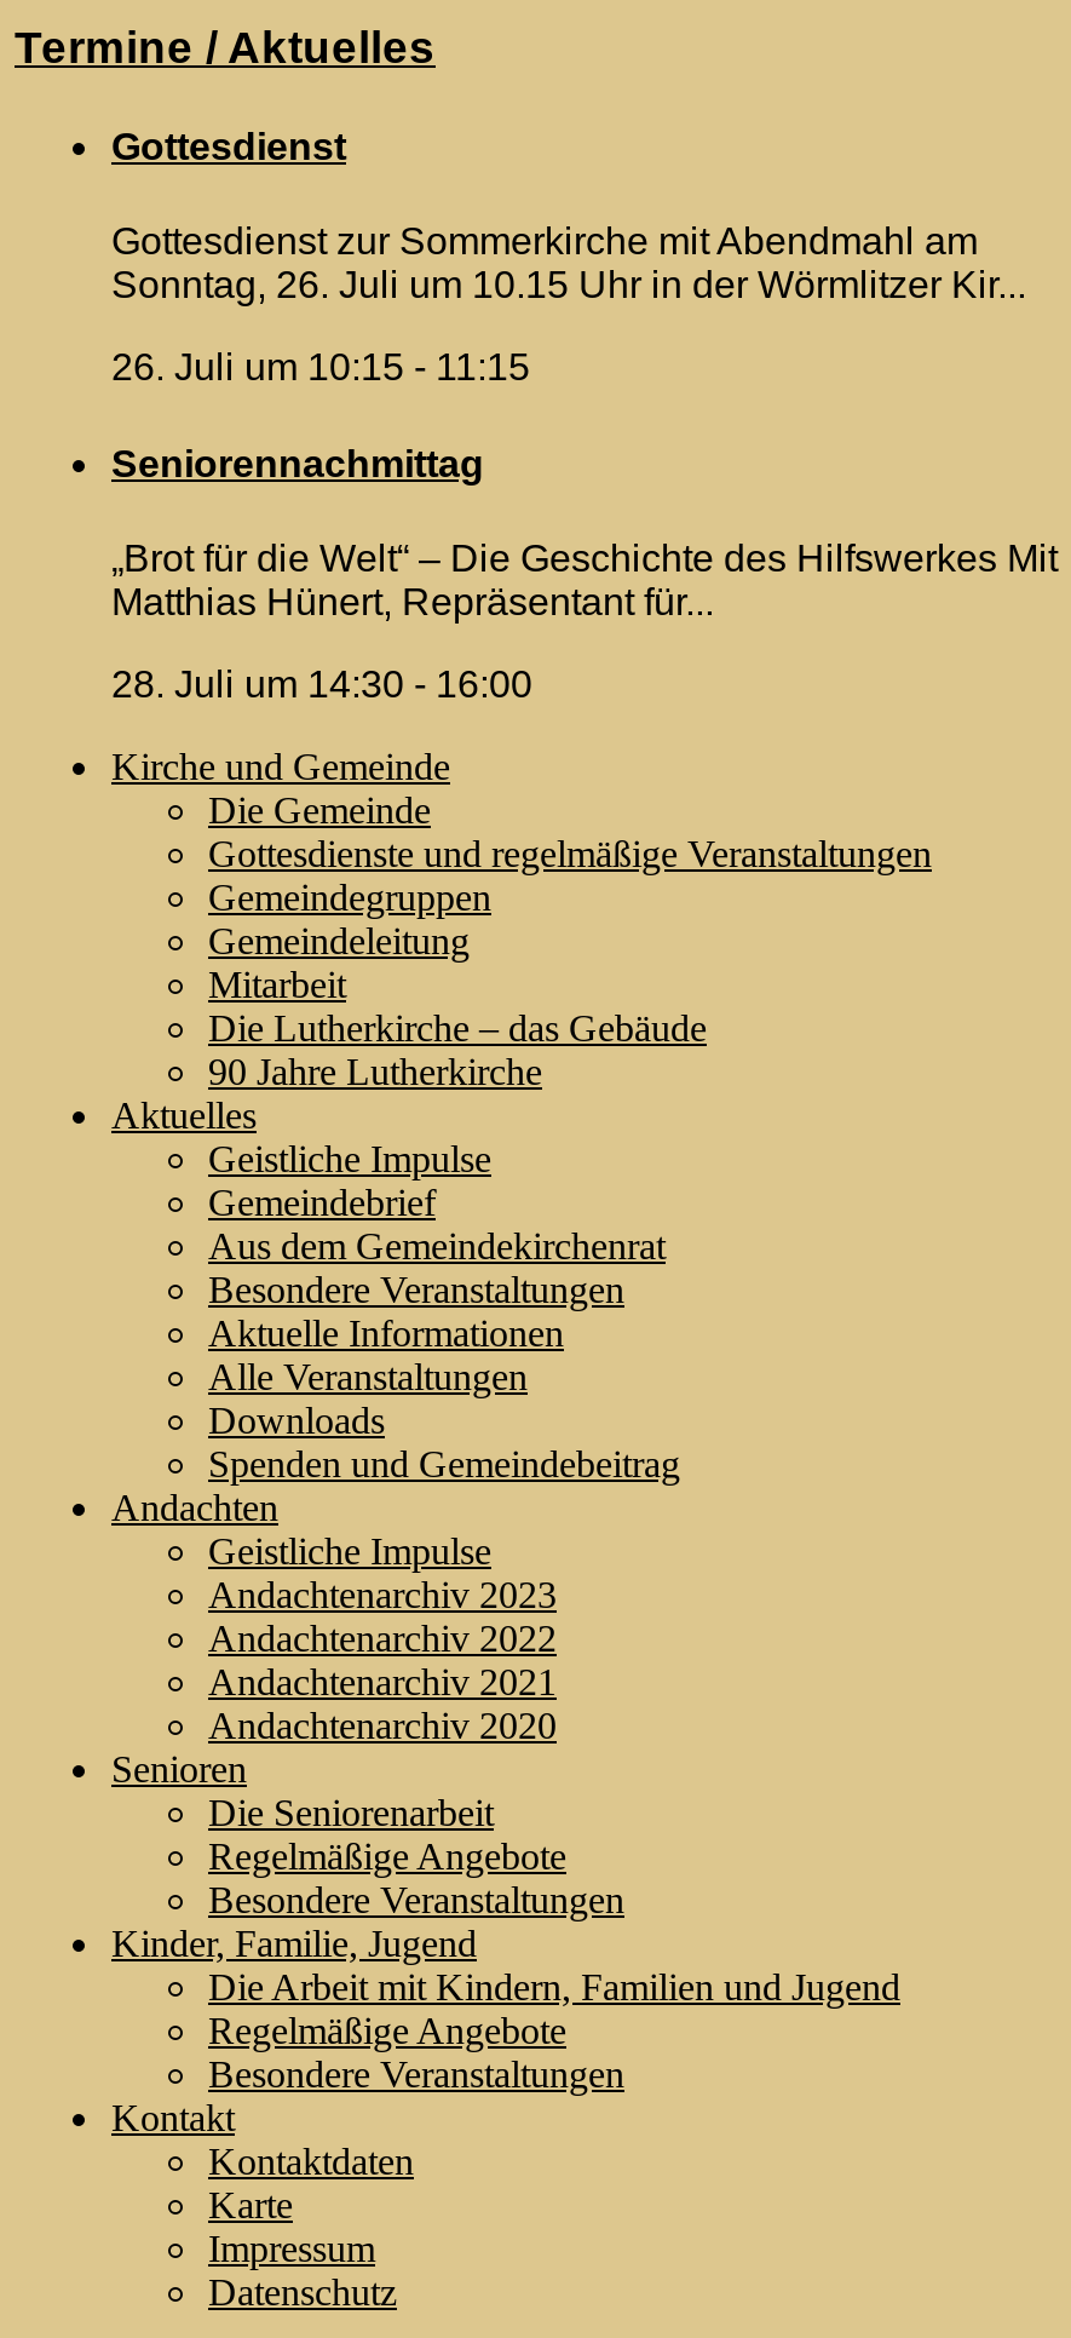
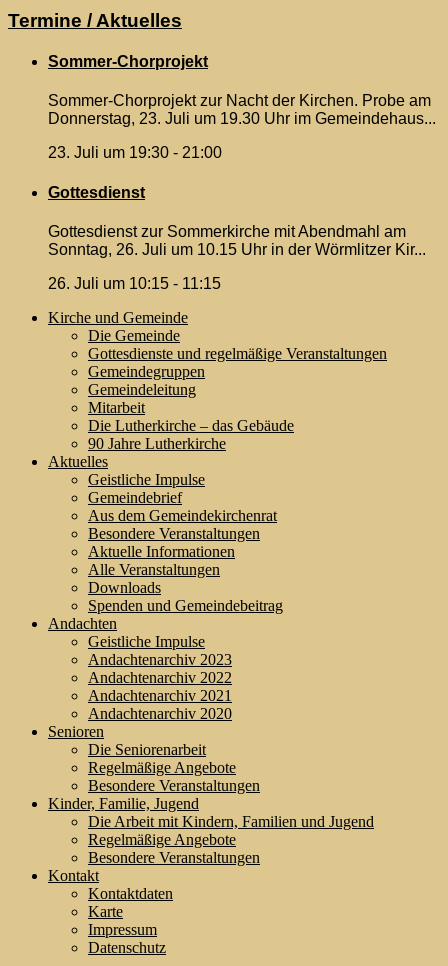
none -> [48,53,436,161] Sommer-Chorprojekt | Sommer-Chorprojekt zur Nacht der Kirchen. Probe am | Donnerstag, 23. Juli um 19.30 Uhr im Gemeindehaus... | 23. Juli um 19:30 - 21:00
moved [111,126,1026,388] -> [48,184,426,292]: Gottesdienst | Gottesdienst zur Sommerkirche mit Abendmahl am | Sonntag, 26. Juli um 10.15 Uhr in der Wörmlitzer Kir... | 26. Juli um 10:15 - 11:15
[111,442,1058,704] Seniorennachmittag | „Brot für die Welt“ – Die Geschichte des Hilfswerkes Mit | Matthias Hünert, Repräsentant für... | 28. Juli um 14:30 - 16:00 -> none

